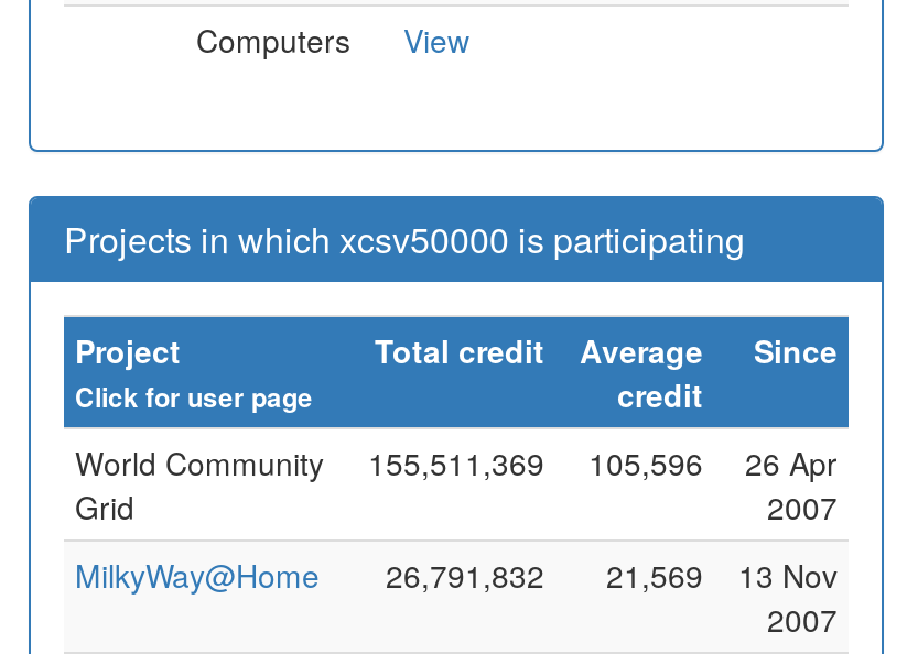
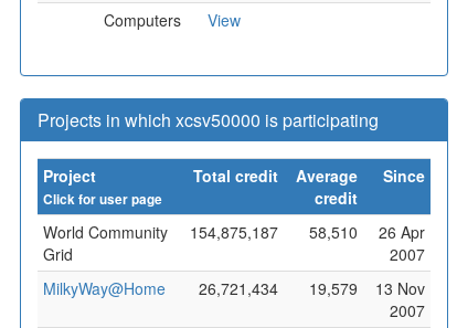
[368,440,544,484] 155,511,369 -> [190,221,278,243] 154,875,187
[588,440,703,484] 105,596 -> [309,221,358,243] 58,510
[386,553,544,597] 26,791,832 -> [199,277,278,299] 26,721,434
[606,553,703,597] 21,569 -> [309,277,358,299] 19,579

